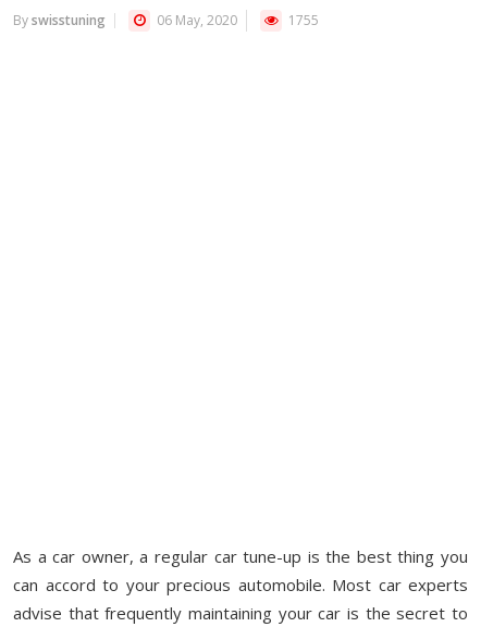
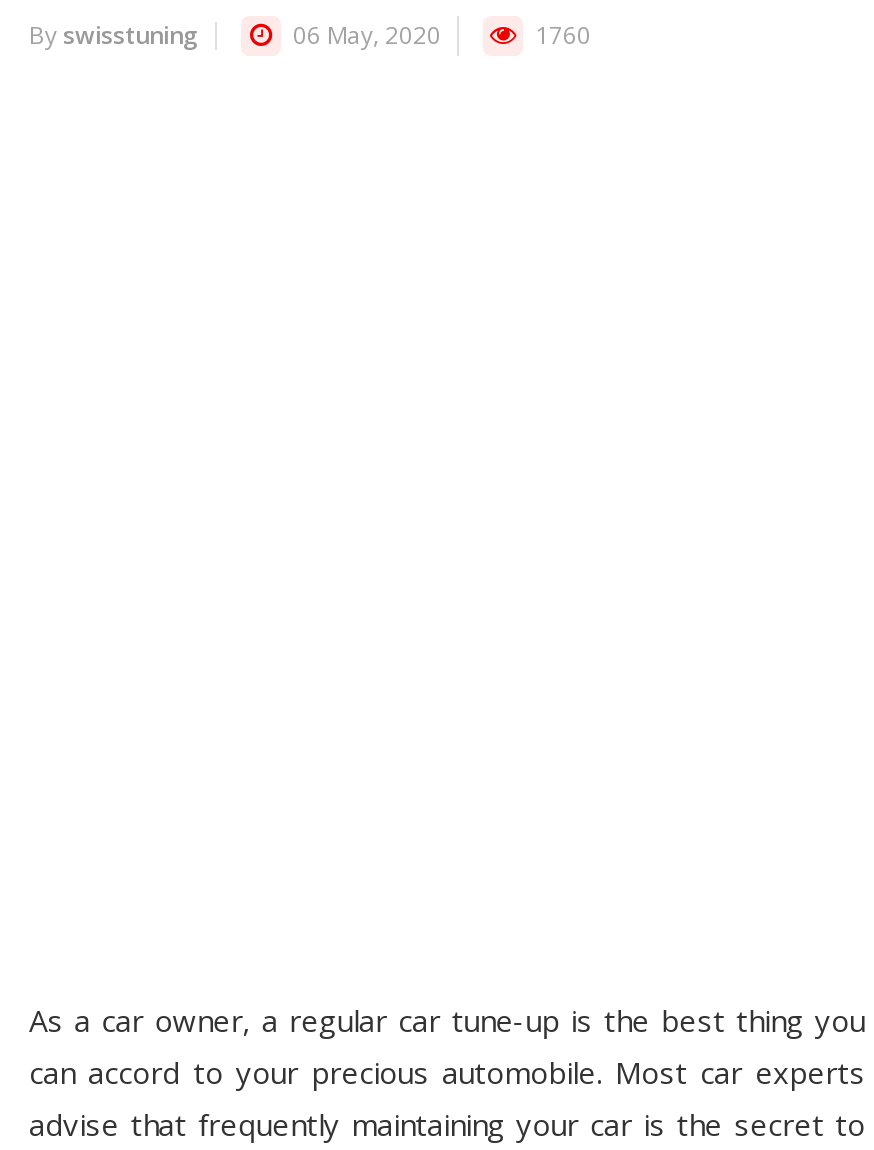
[285,10,319,29] 1755 -> [529,17,591,51] 1760

